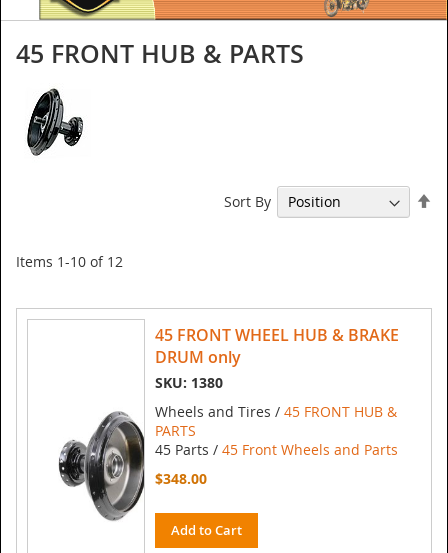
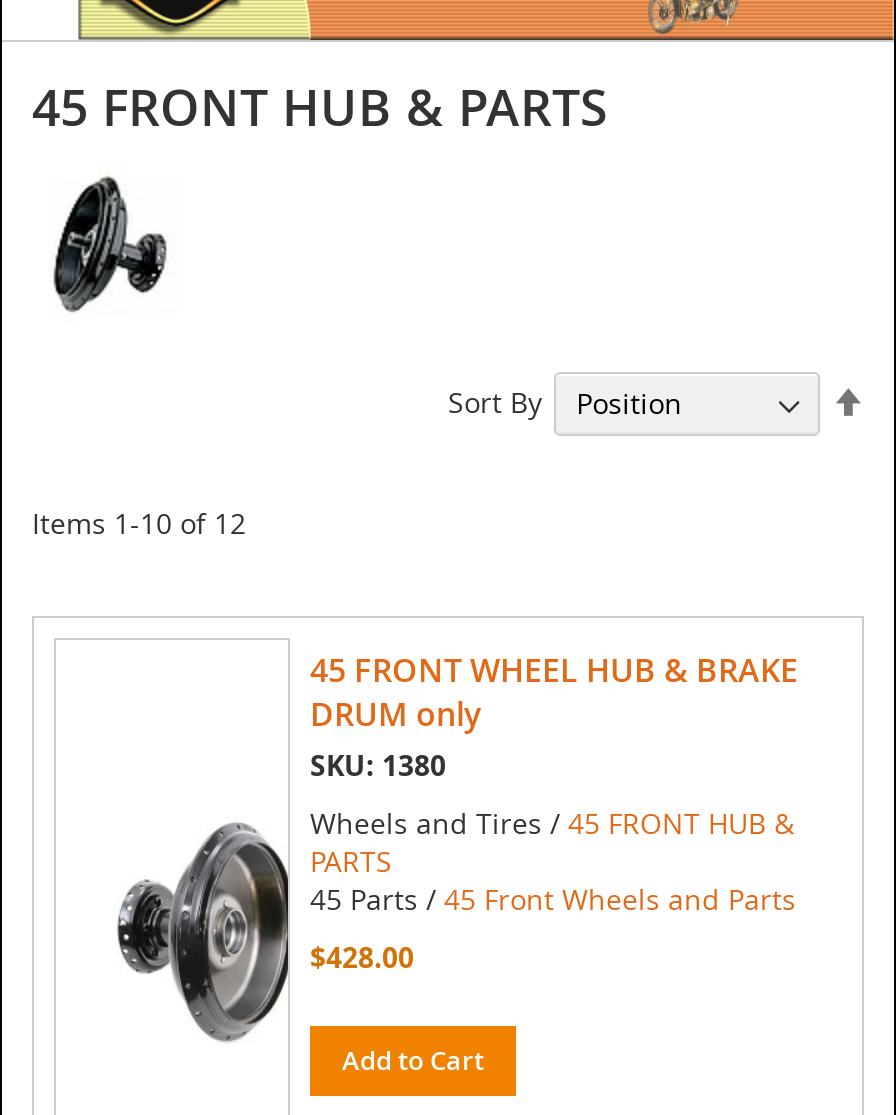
[155,469,207,488] $348.00 -> [310,938,414,976] $428.00

